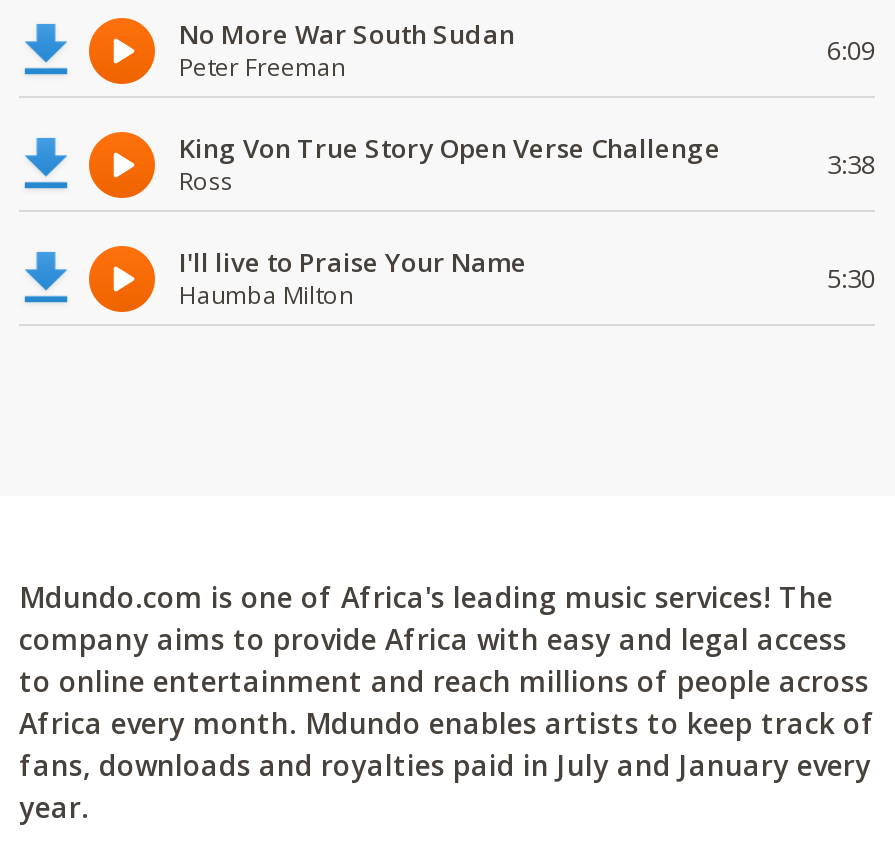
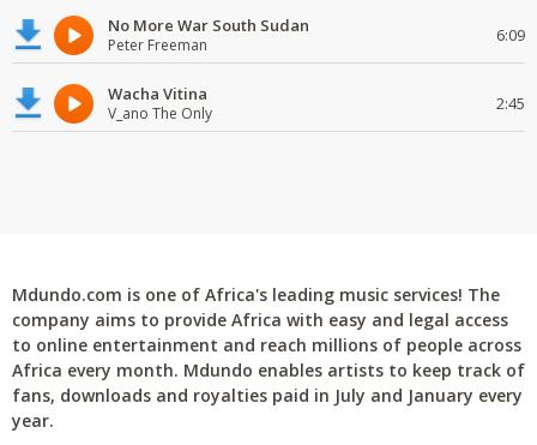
[179,130,875,312] King Von True Story Open Verse Challenge | Ross | 3:38 | I'll live to Praise Your Name | Haumba Milton | 5:30 -> [108,83,525,124] Wacha Vitina | V_ano The Only | 2:45

